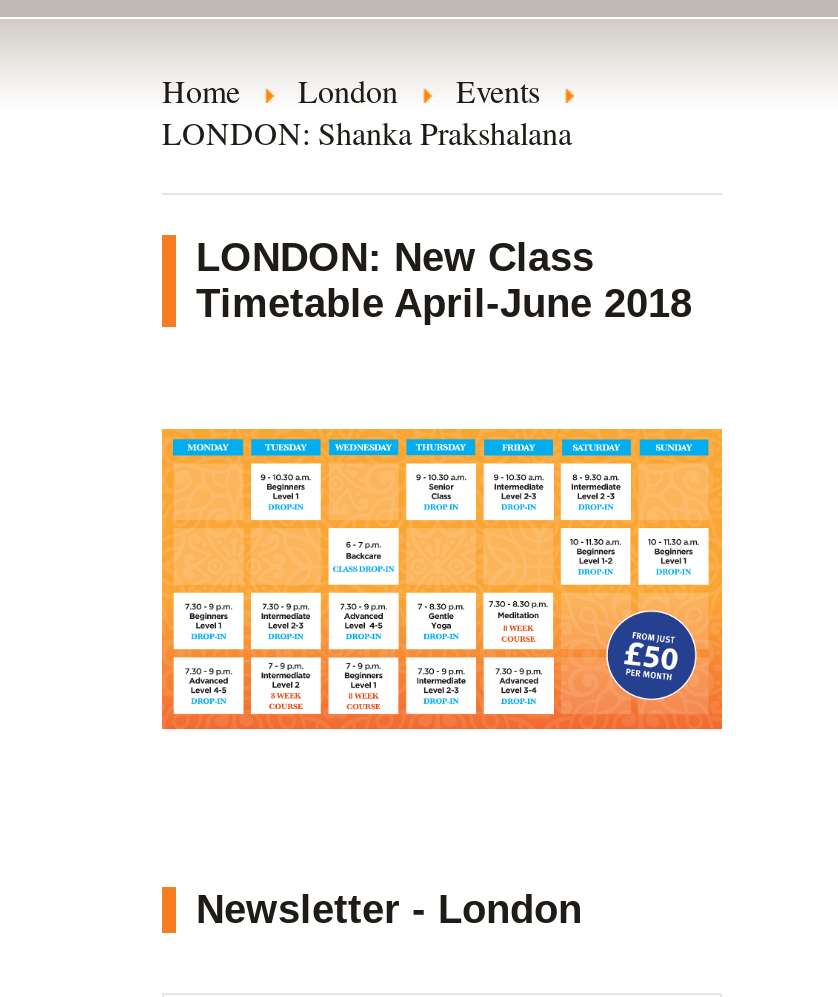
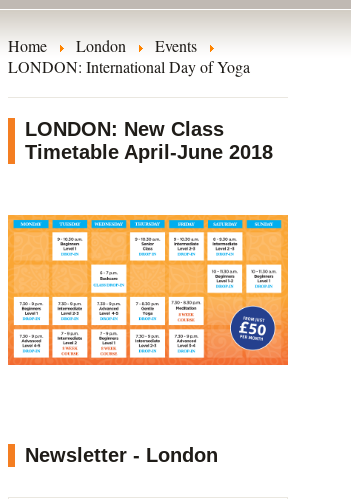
[162,111,572,153] LONDON: Shanka Prakshalana -> [8,56,250,77] LONDON: International Day of Yoga

